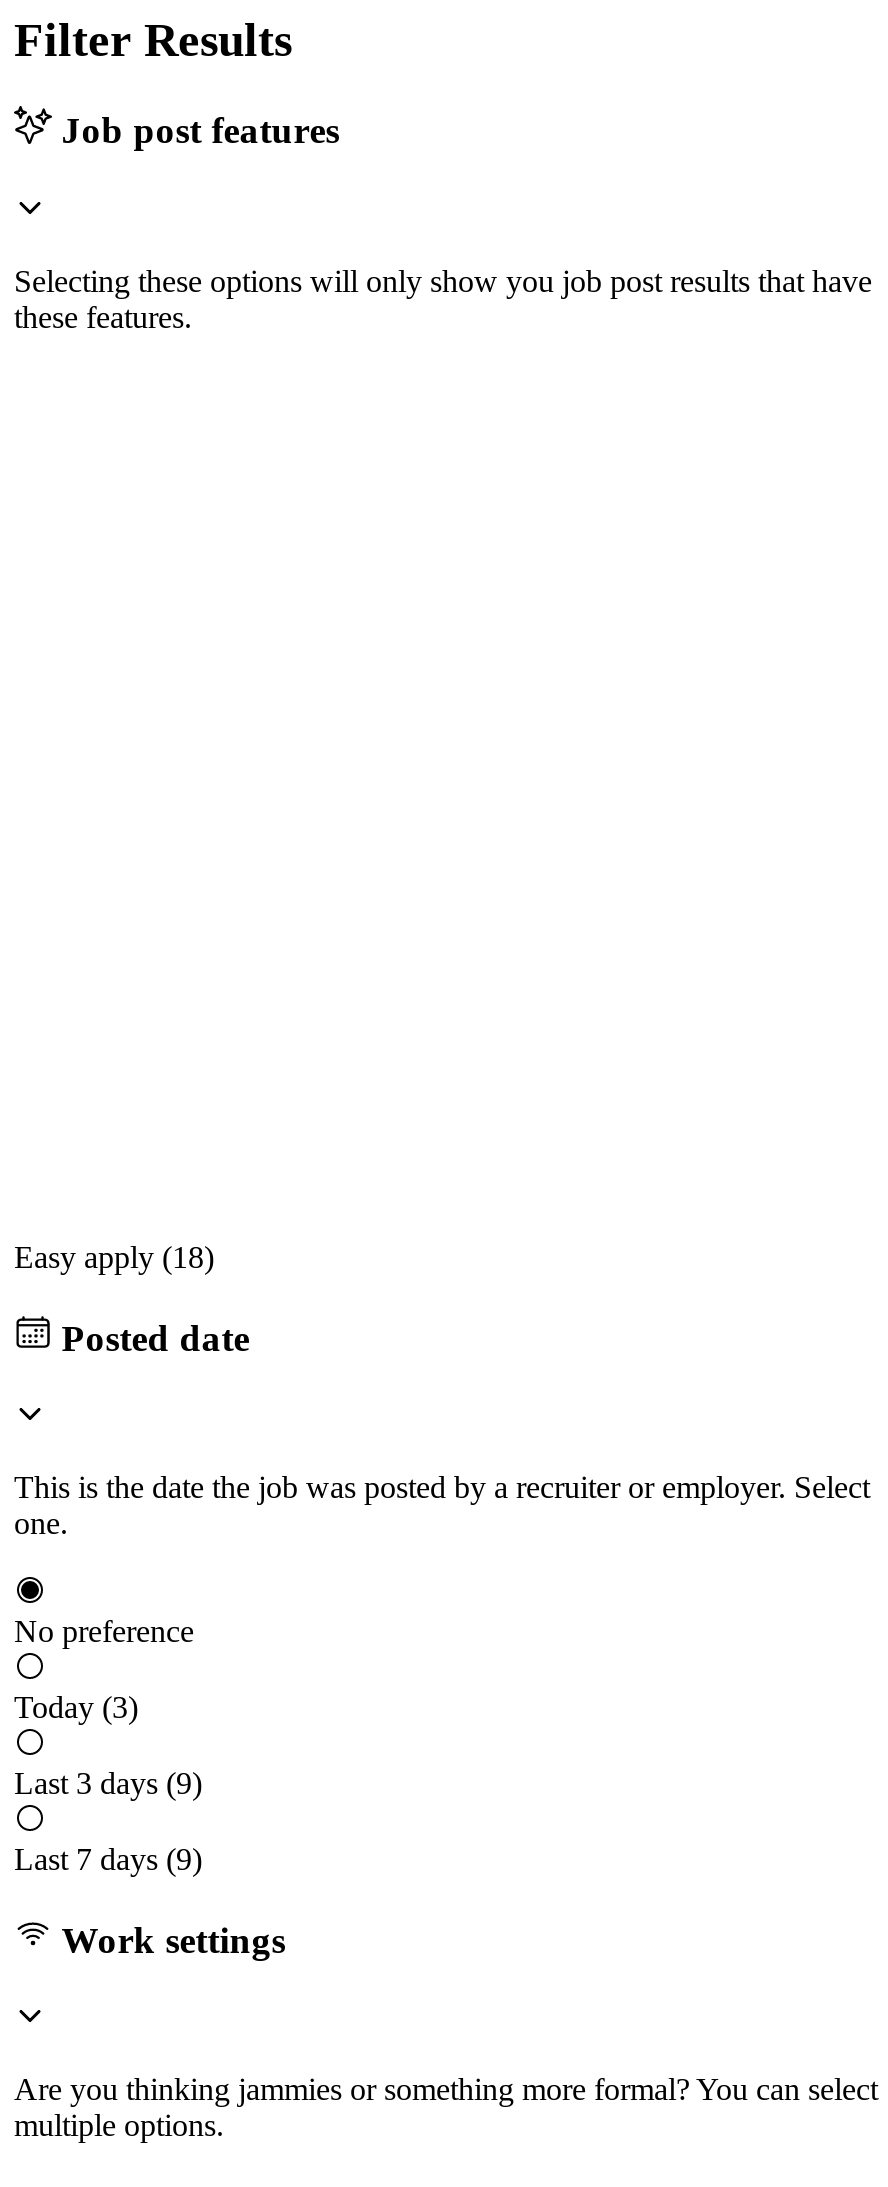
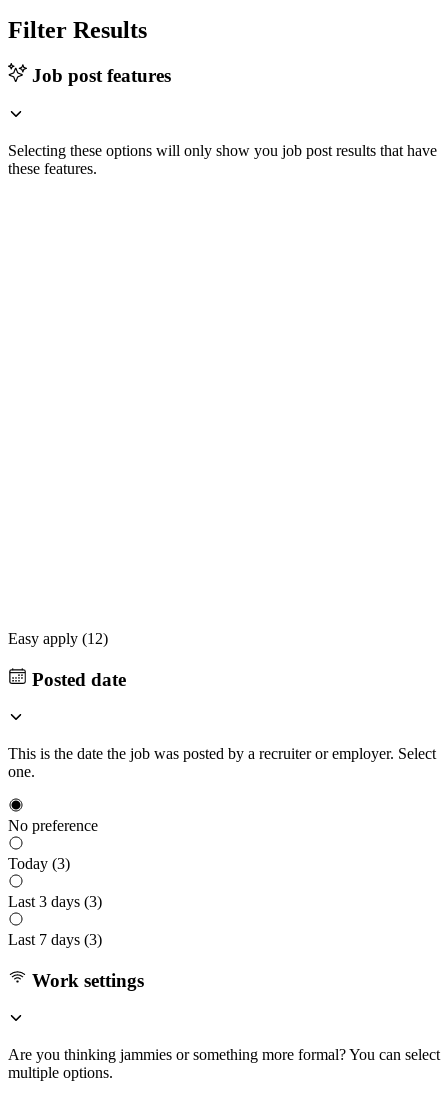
[14,1240,214,1274] Easy apply (18) -> [8,630,108,647] Easy apply (12)
[14,1766,202,1800] Last 3 days (9) -> [8,893,102,910] Last 3 days (3)
[14,1842,202,1876] Last 7 days (9) -> [8,931,102,948] Last 7 days (3)

